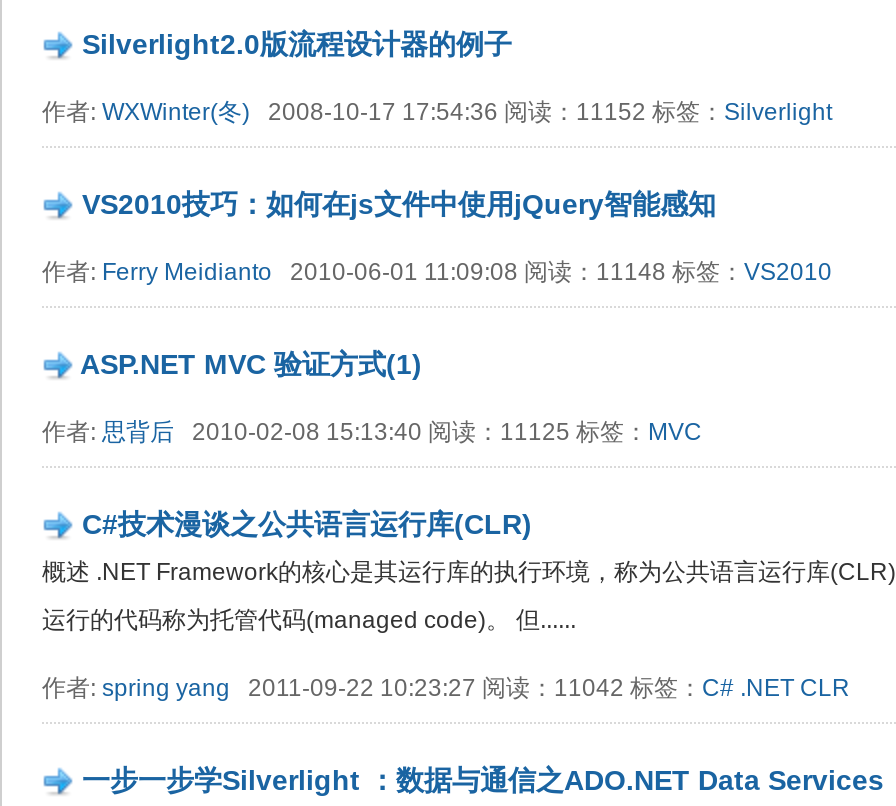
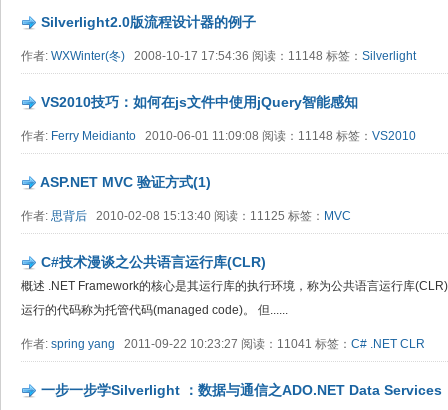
[42,98,832,126] 作者: WXWinter(冬) 2008-10-17 17:54:36 阅读：11152 标签：Silverlight -> [21,49,416,63] 作者: WXWinter(冬) 2008-10-17 17:54:36 阅读：11148 标签：Silverlight
[42,674,850,702] 作者: spring yang 2011-09-22 10:23:27 阅读：11042 标签：C# .NET CLR -> [21,337,425,351] 作者: spring yang 2011-09-22 10:23:27 阅读：11041 标签：C# .NET CLR

